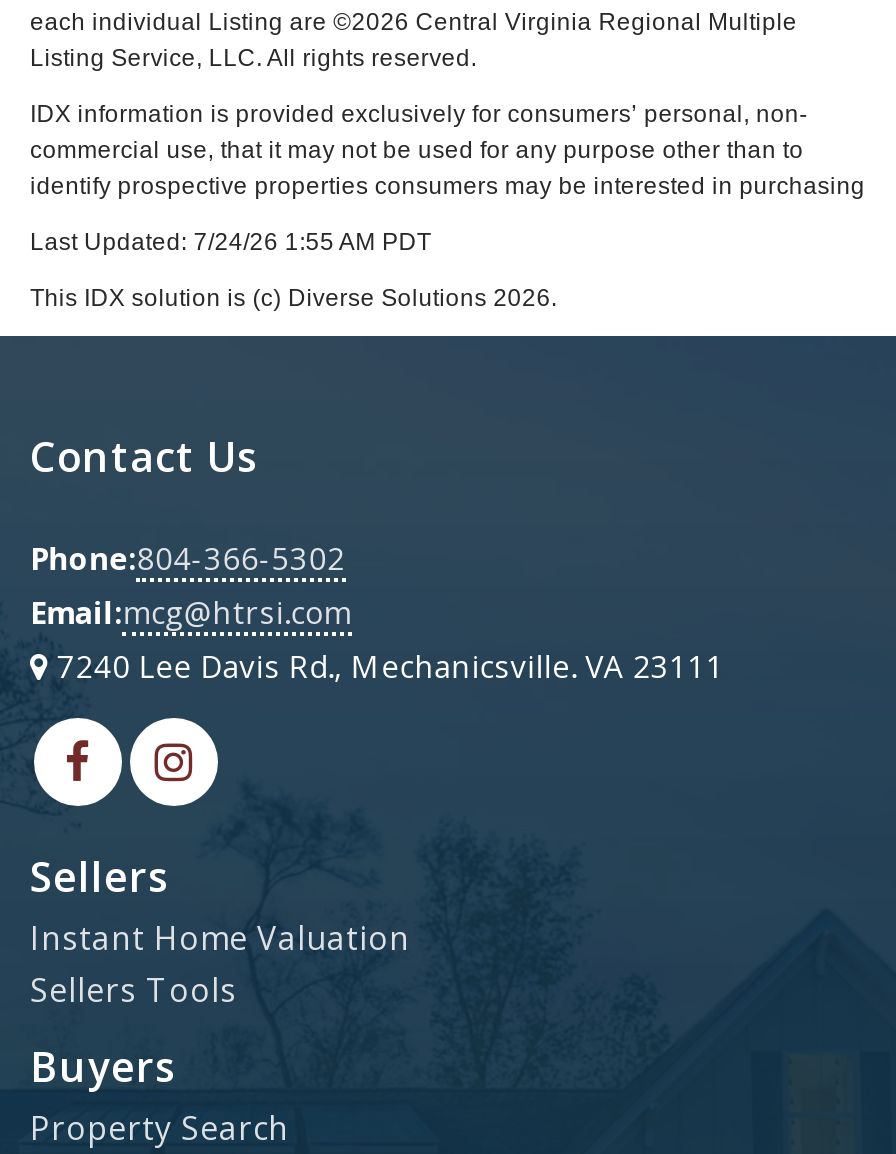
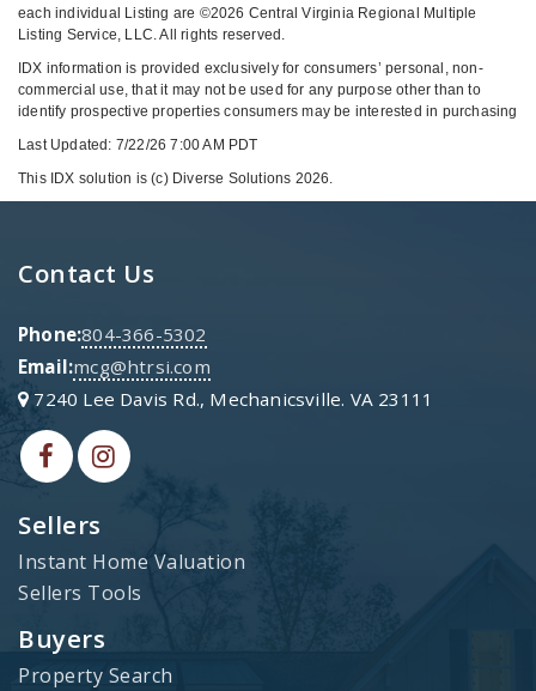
[30,227,431,255] Last Updated: 7/24/26 1:55 AM PDT -> [18,136,258,153] Last Updated: 7/22/26 7:00 AM PDT

